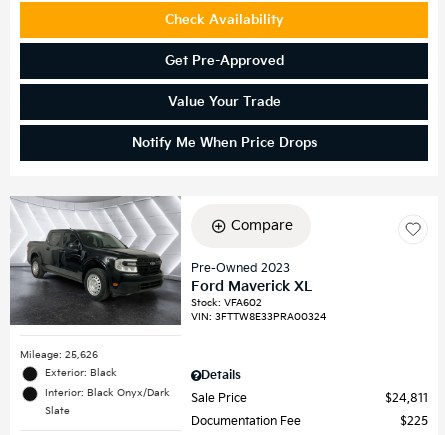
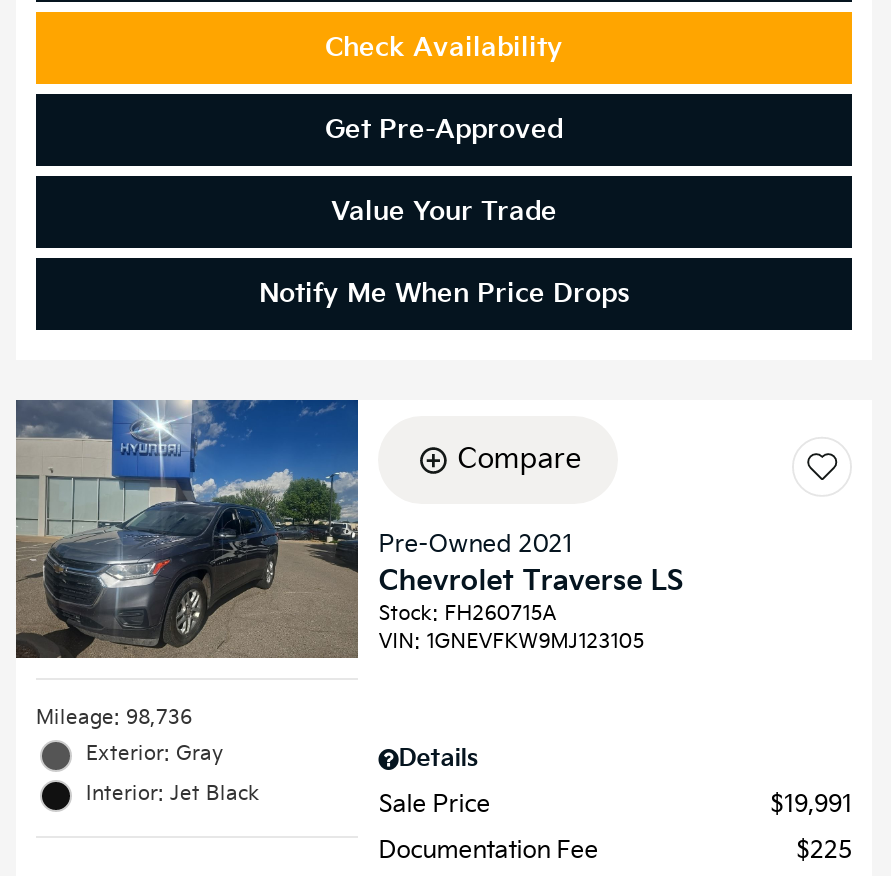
[10,196,326,325] [image] | Pre-Owned 2023 | Ford Maverick XL | Stock: VFA602 | VIN: 3FTTW8E33PRA00324 -> [14,398,684,658] [image] | Pre-Owned 2021 | Chevrolet Traverse LS | Stock: FH260715A | VIN: 1GNEVFKW9MJ123105
[20,349,170,417] Mileage: 25,626 | Exterior: Black | Interior: Black Onyx/Dark | Slate -> [36,706,260,806] Mileage: 98,736 | Exterior: Gray | Interior: Jet Black
[385,391,428,406] $24,811 -> [770,791,852,821] $19,991

